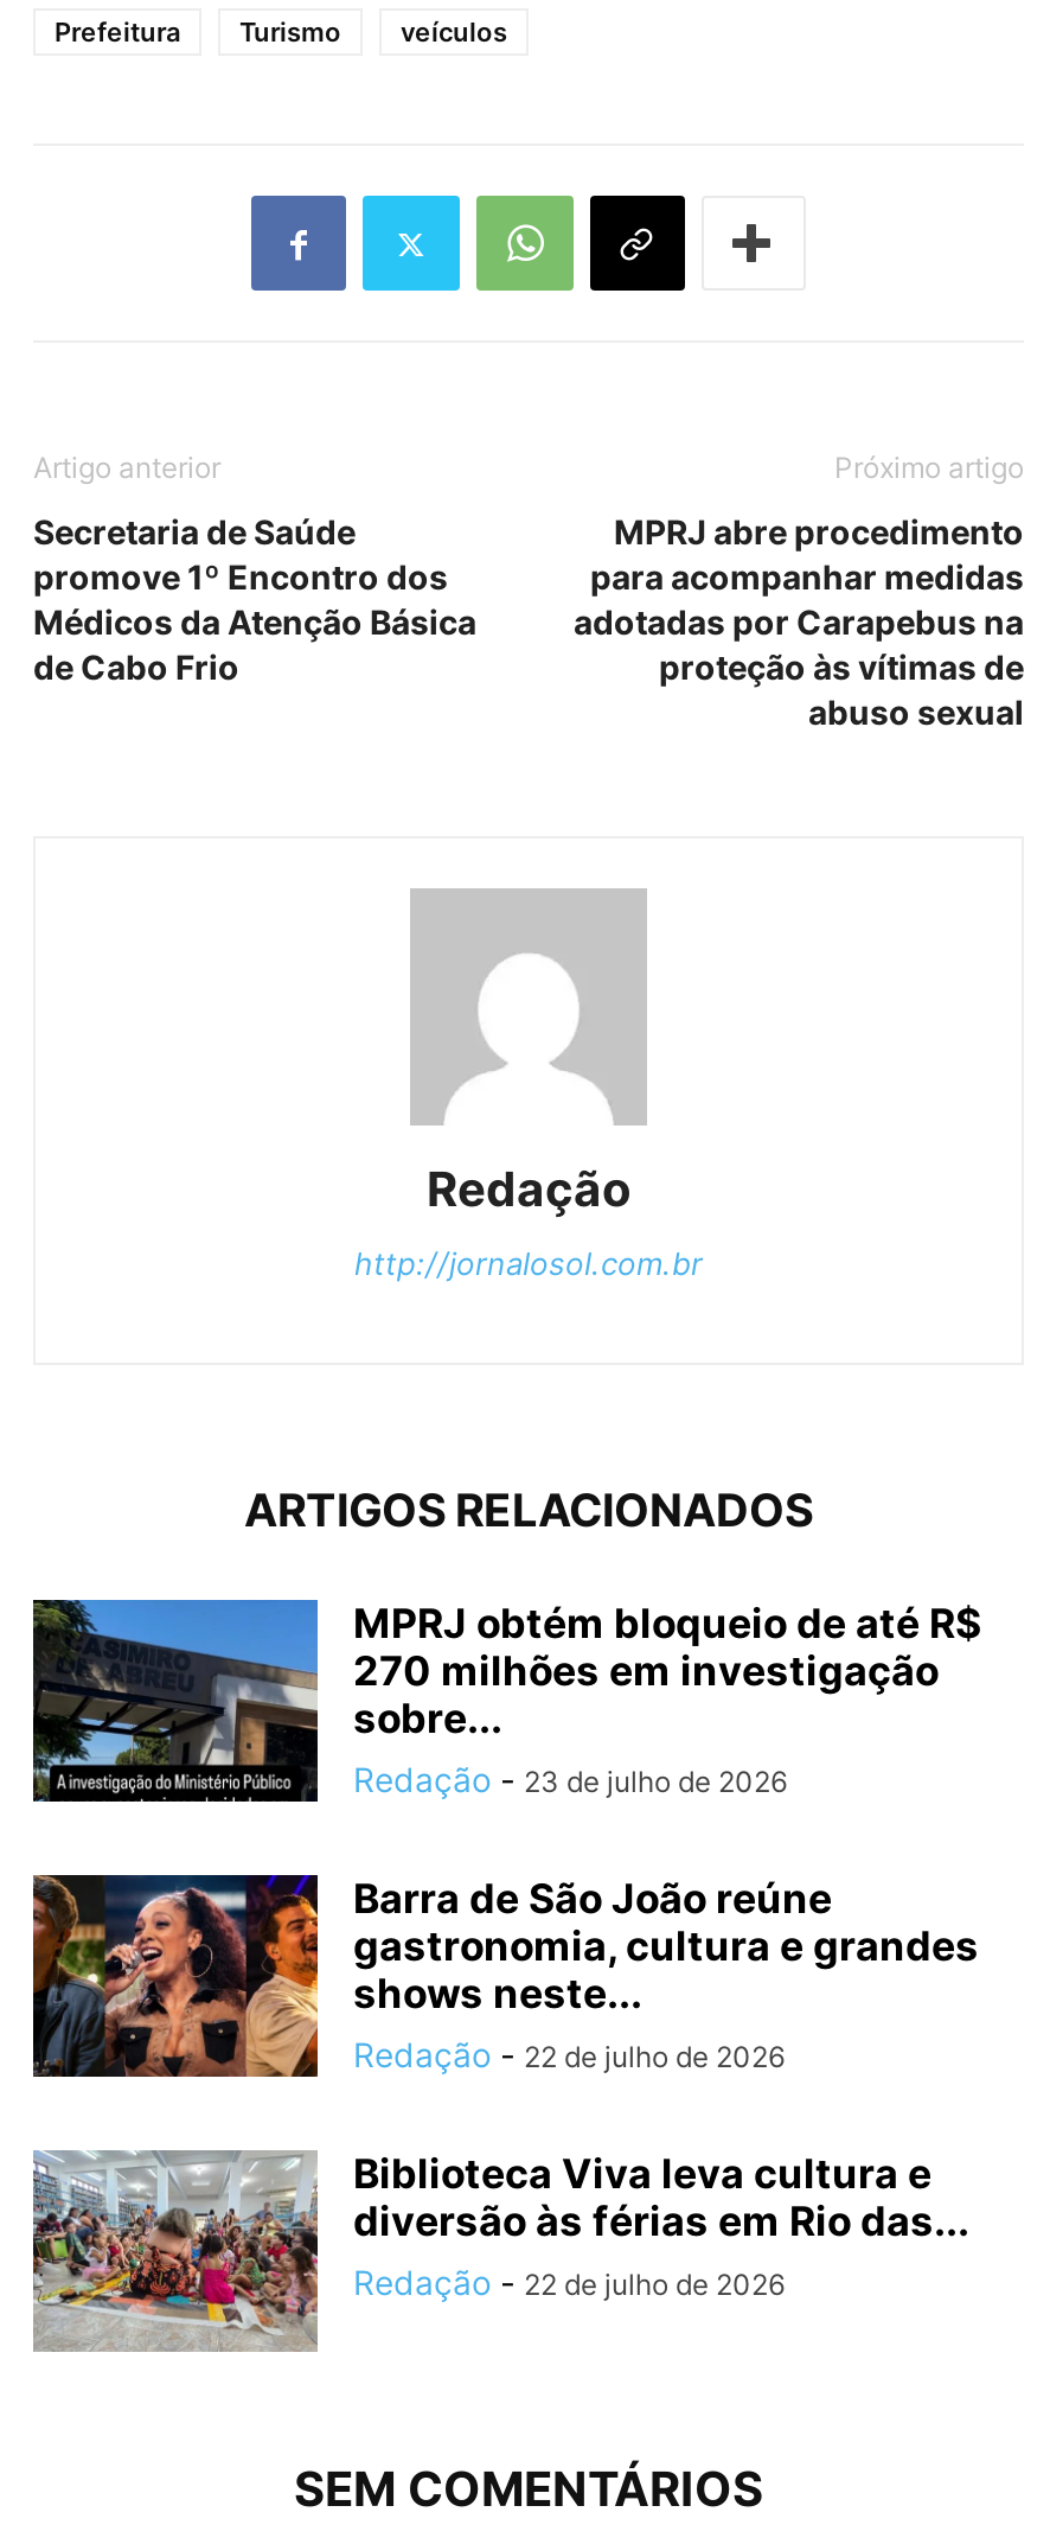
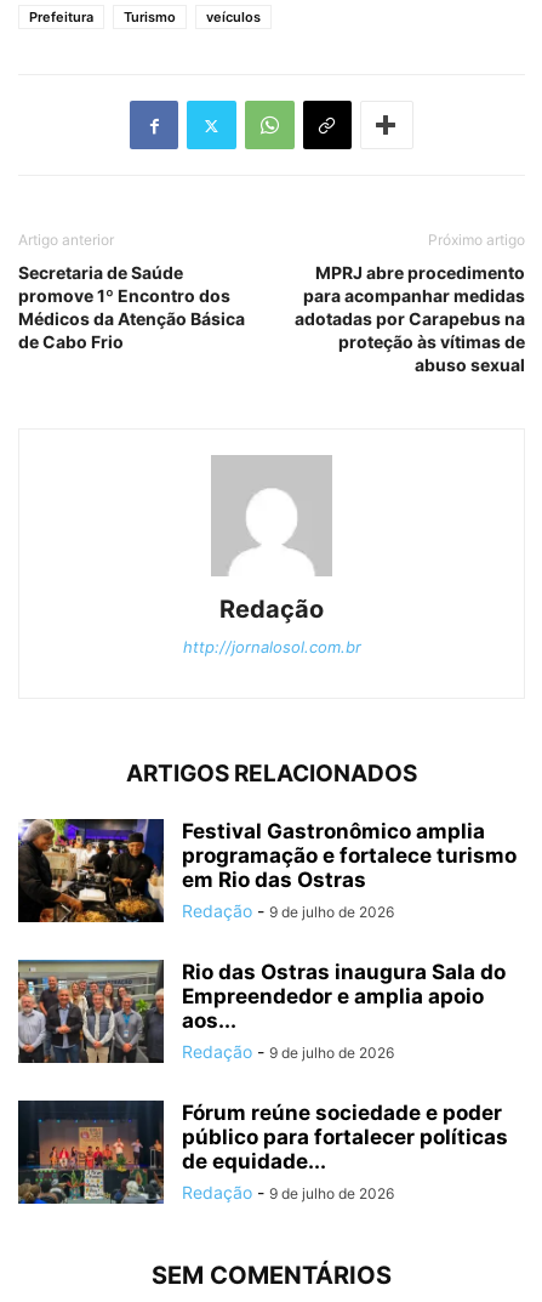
[31,1596,981,1805] [image] | MPRJ obtém bloqueio de até R$ | 270 milhões em investigação | sobre... | Redação - 23 de julho de 2026 -> [17,818,517,923] [image] | Festival Gastronômico amplia | programação e fortalece turismo | em Rio das Ostras | Redação - 9 de julho de 2026
[31,1872,979,2080] [image] | Barra de São João reúne | gastronomia, cultura e grandes | shows neste... | Redação - 22 de julho de 2026 -> [17,959,506,1064] [image] | Rio das Ostras inaugura Sala do | Empreendedor e amplia apoio | aos... | Redação - 9 de julho de 2026
[31,2149,969,2353] [image] | Biblioteca Viva leva cultura e | diversão às férias em Rio das... | Redação - 22 de julho de 2026 -> [18,1099,508,1205] [image] | Fórum reúne sociedade e poder | público para fortalecer políticas | de equidade... | Redação - 9 de julho de 2026

